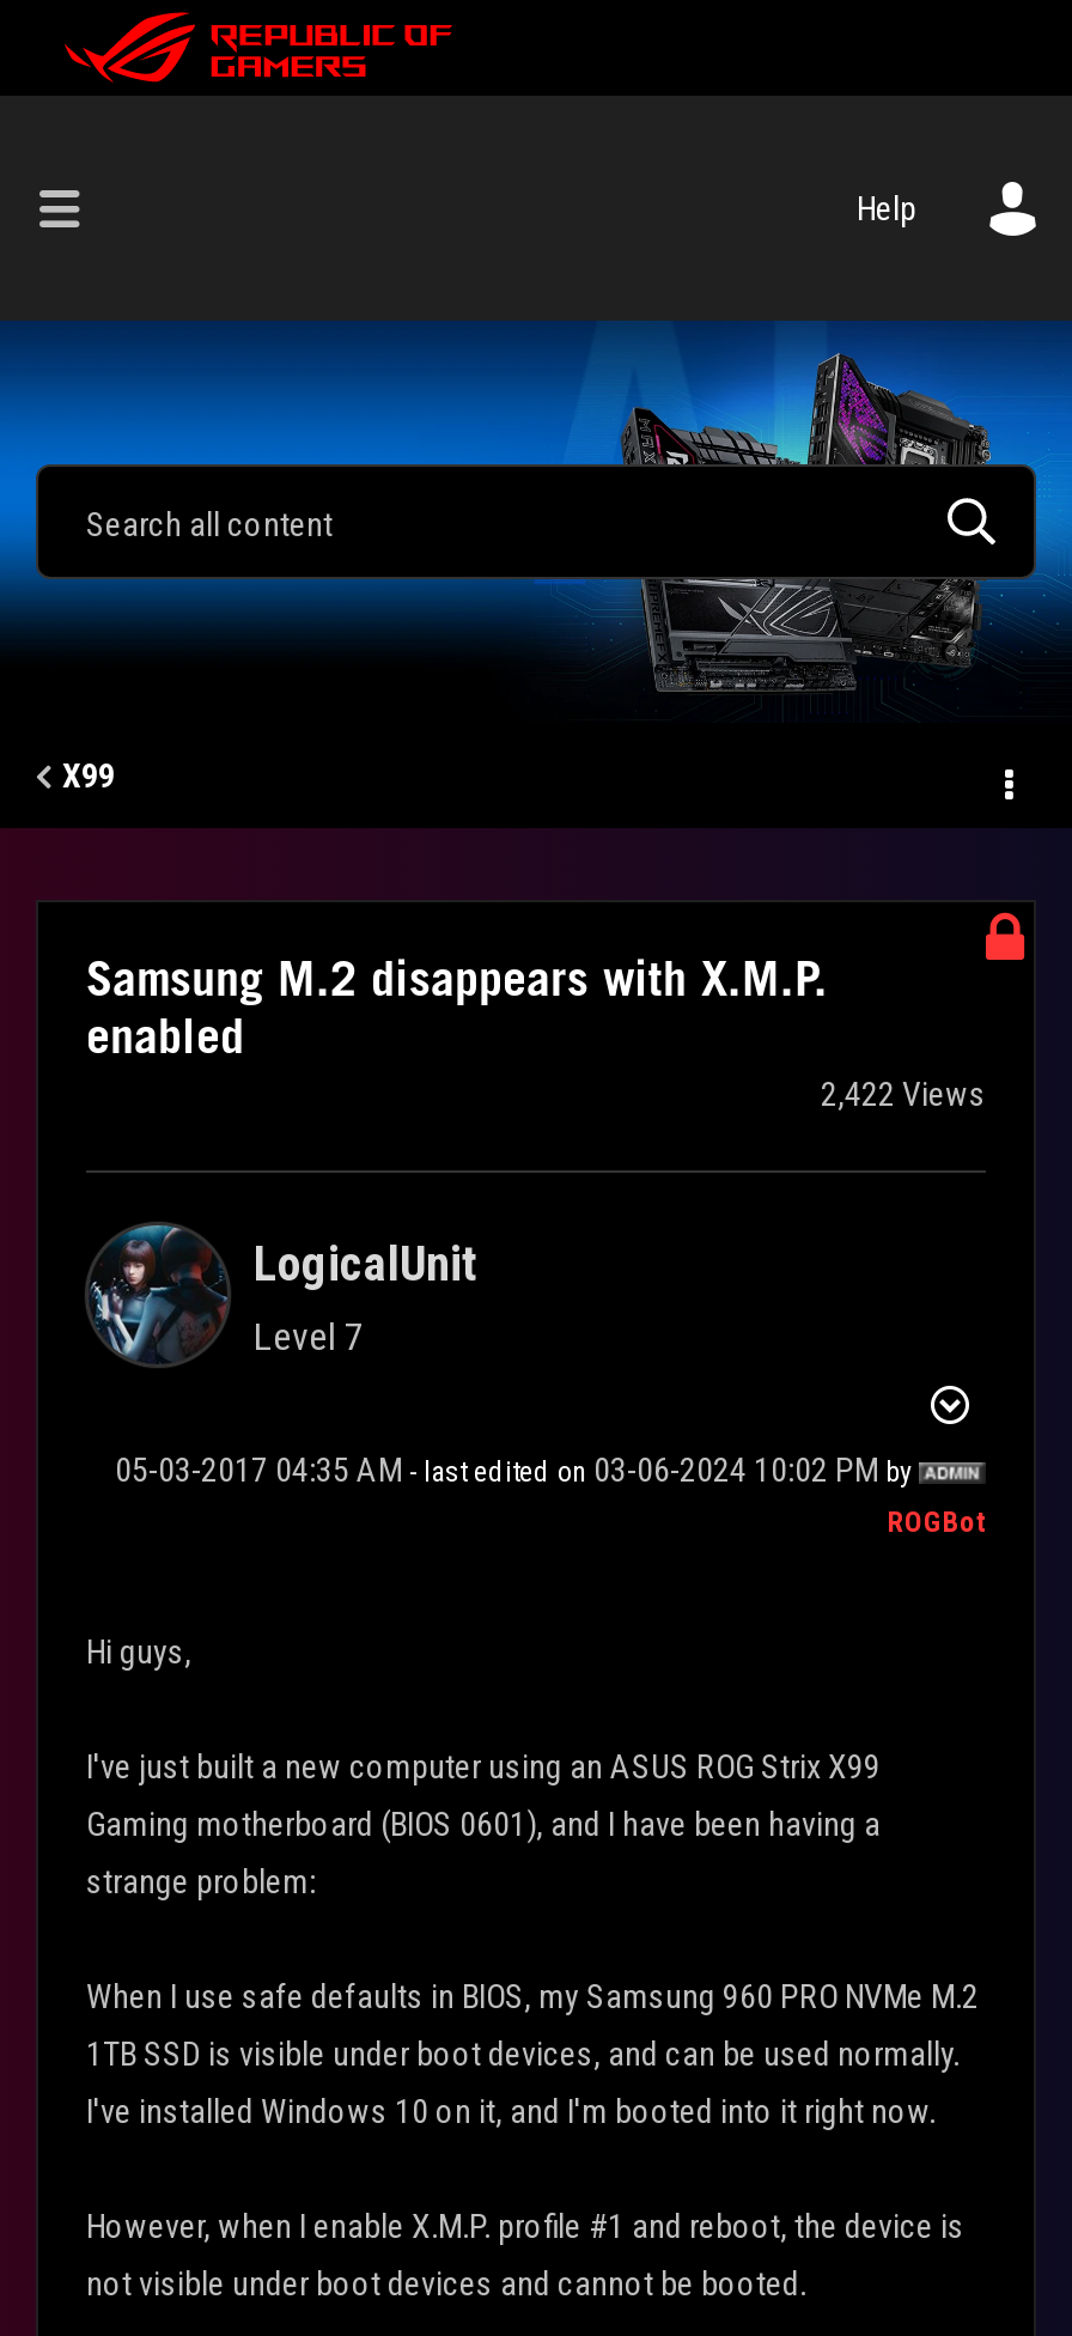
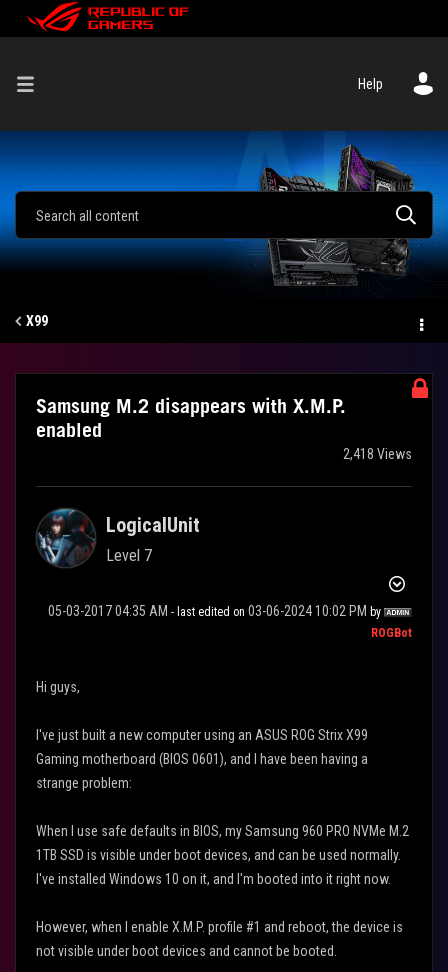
[821,1075,986,1113] 2,422 Views -> [343,446,412,462] 2,418 Views

